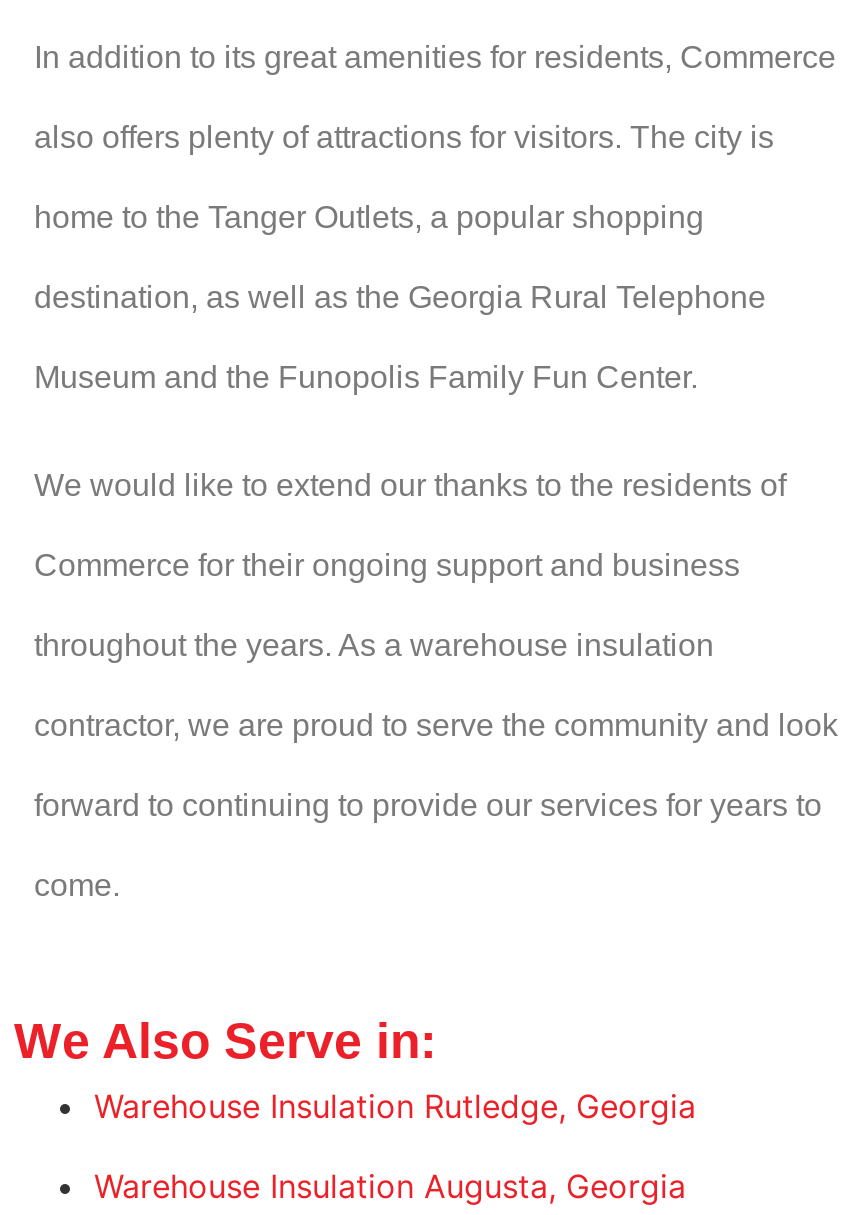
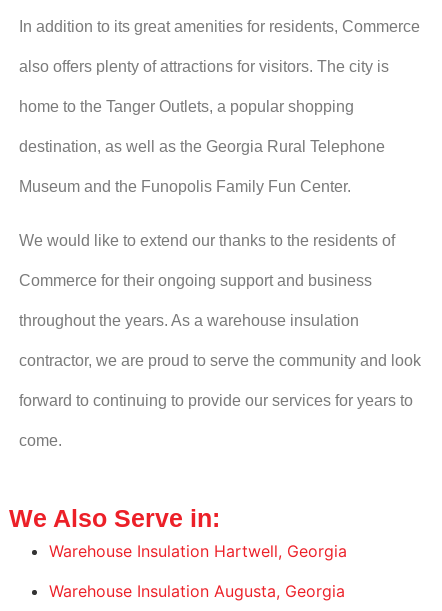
[94,1085,696,1125] Warehouse Insulation Rutledge, Georgia -> [49,541,347,561] Warehouse Insulation Hartwell, Georgia

